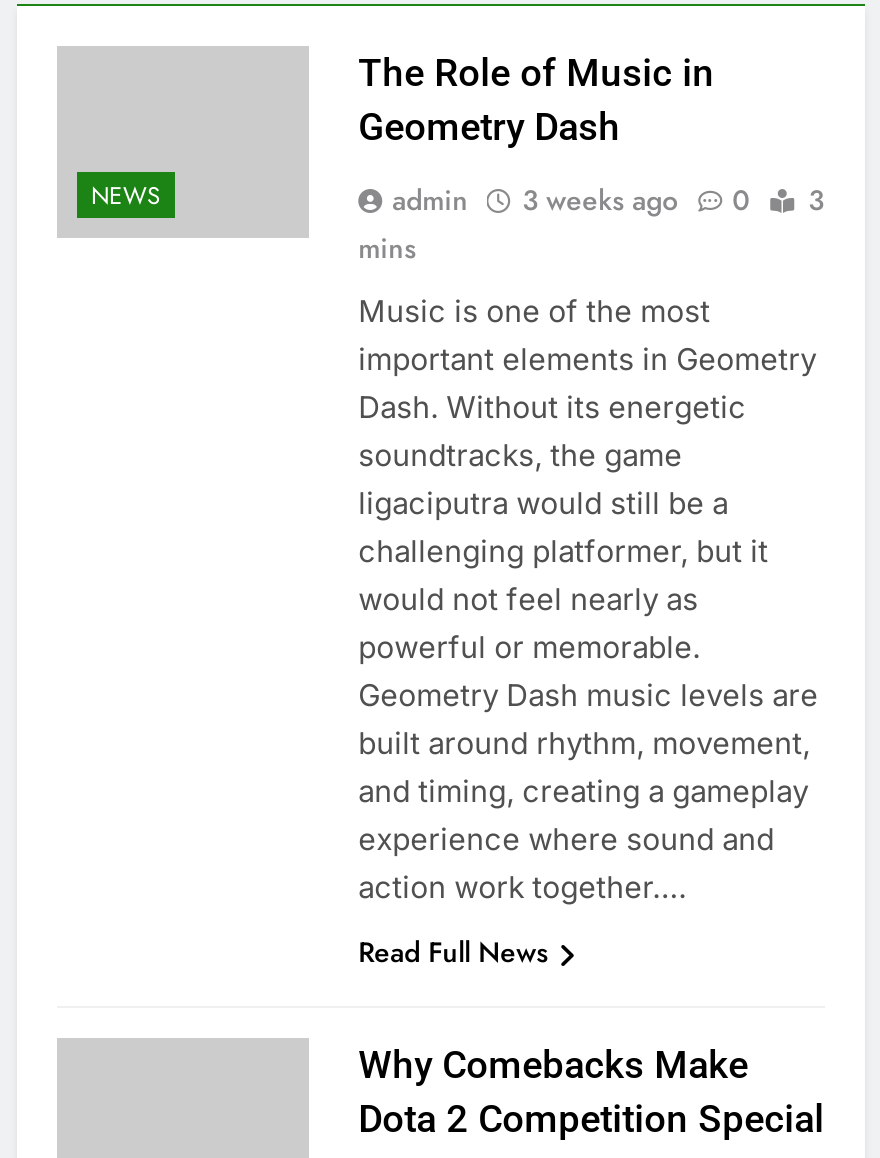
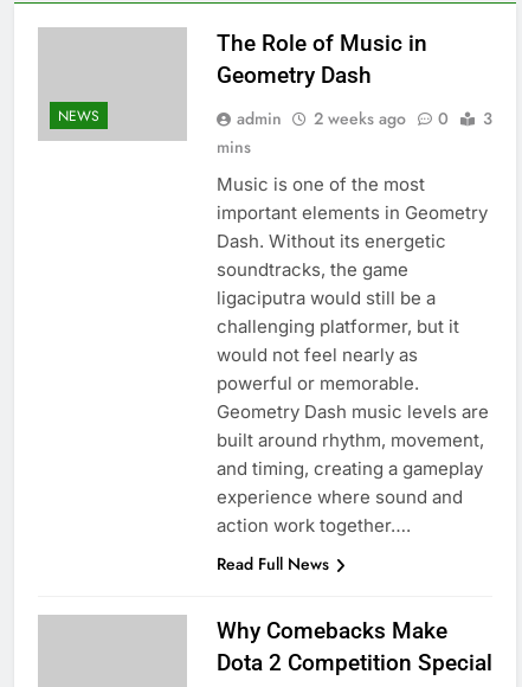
[392,180,824,220] admin 3 weeks ago 0 3 -> [236,107,492,130] admin 2 weeks ago 0 3

